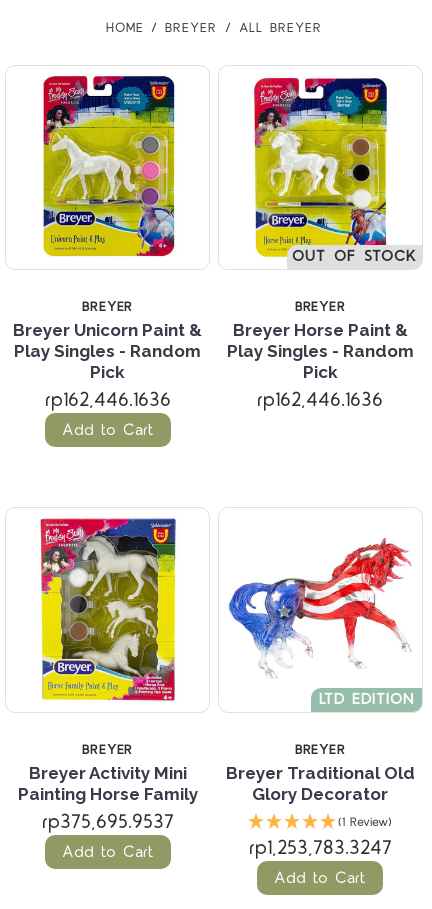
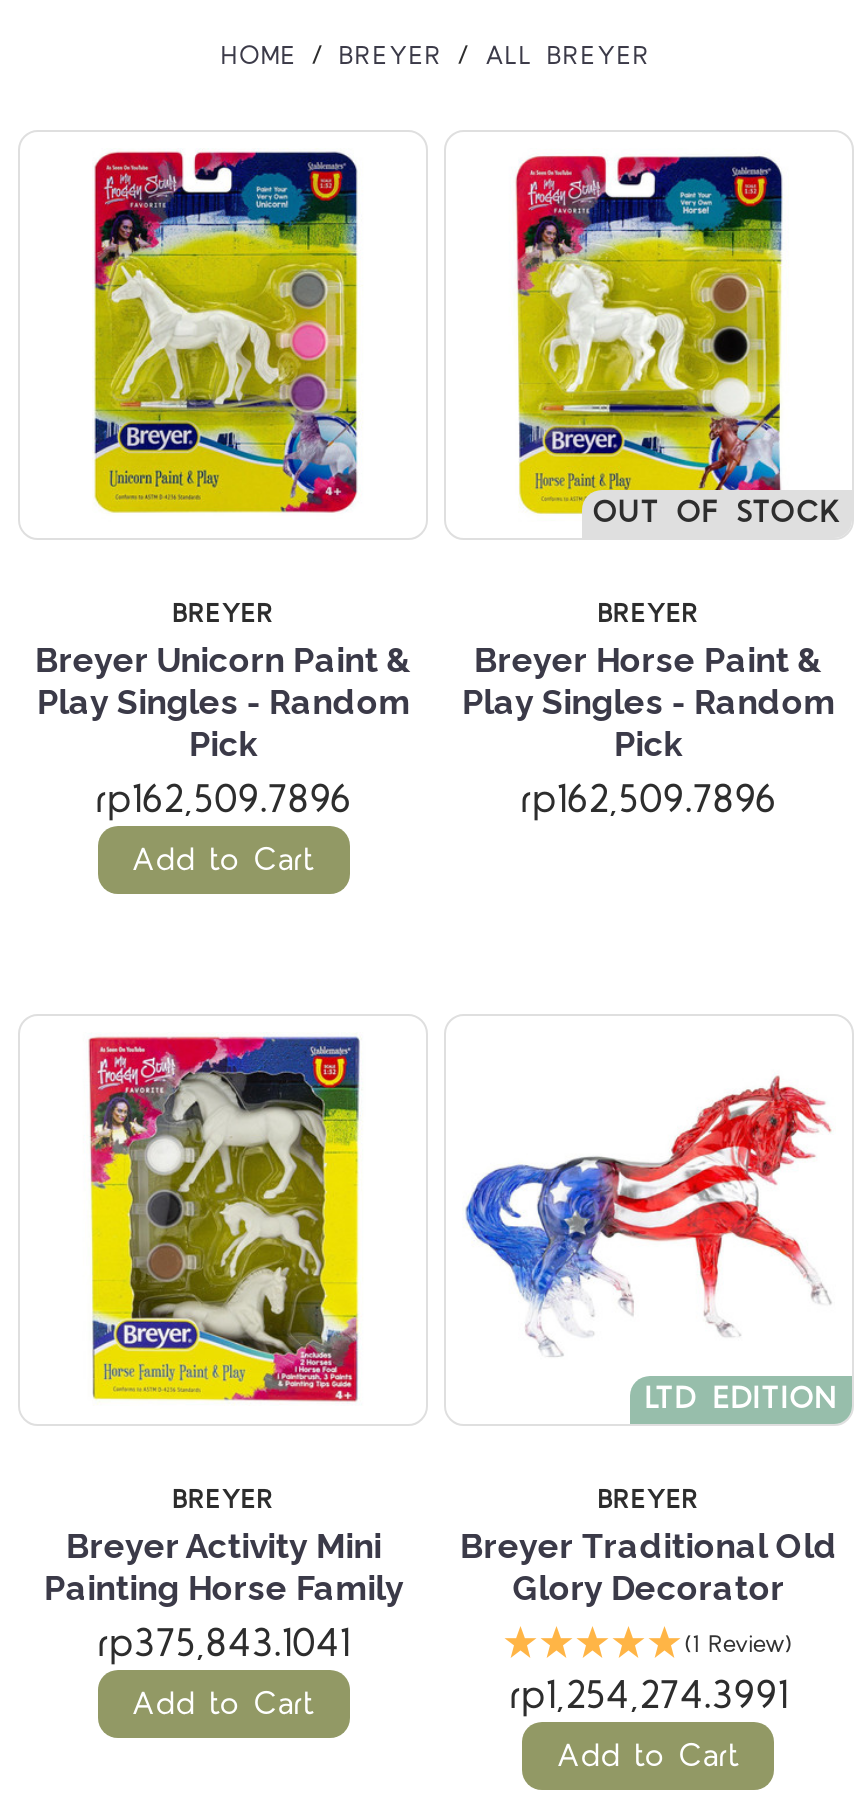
[45,386,171,414] rp162,446.1636 -> [95,772,351,828] rp162,509.7896
[257,386,383,414] rp162,446.1636 -> [520,772,776,828] rp162,509.7896
[42,808,174,836] rp375,695.9537 -> [97,1615,349,1671] rp375,843.1041
[249,834,392,862] rp1,253,783.3247 -> [510,1667,788,1723] rp1,254,274.3991

